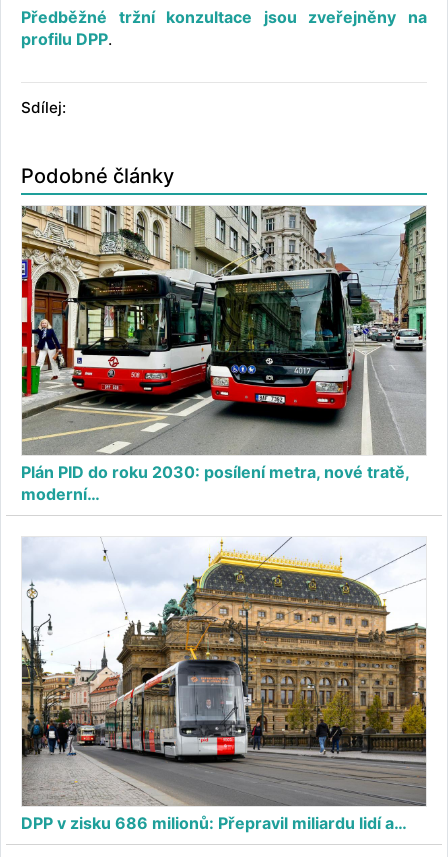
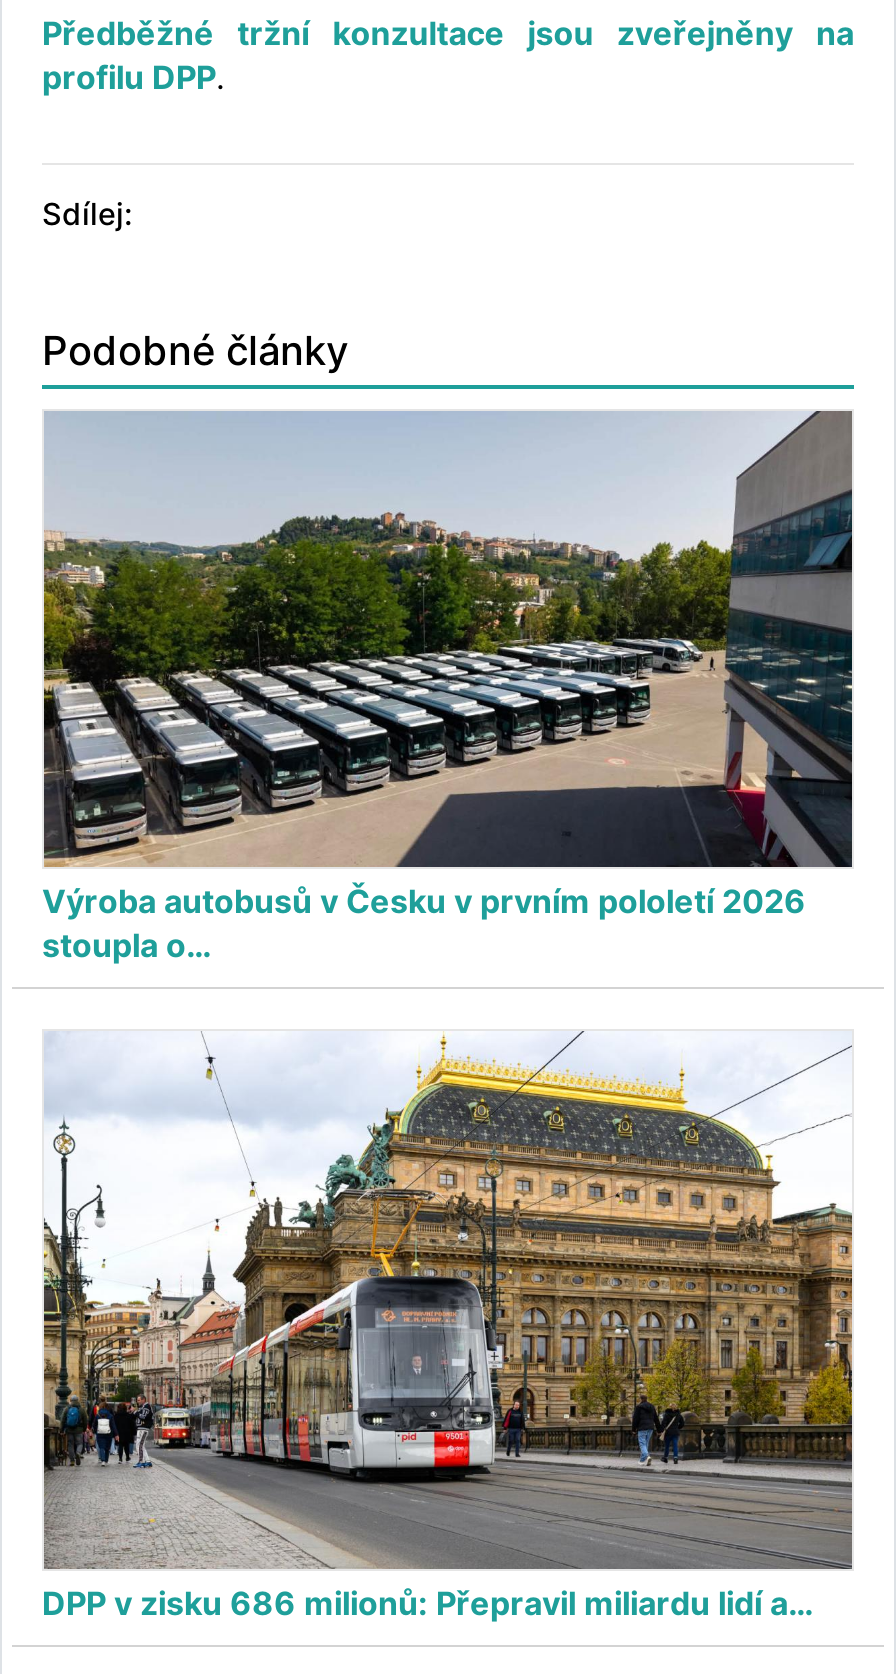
[21,205,426,504] [image] | Plán PID do roku 2030: posílení metra, nové tratě, | moderní… -> [42,409,854,964] [image] | Výroba autobusů v Česku v prvním pololetí 2026 | stoupla o…

